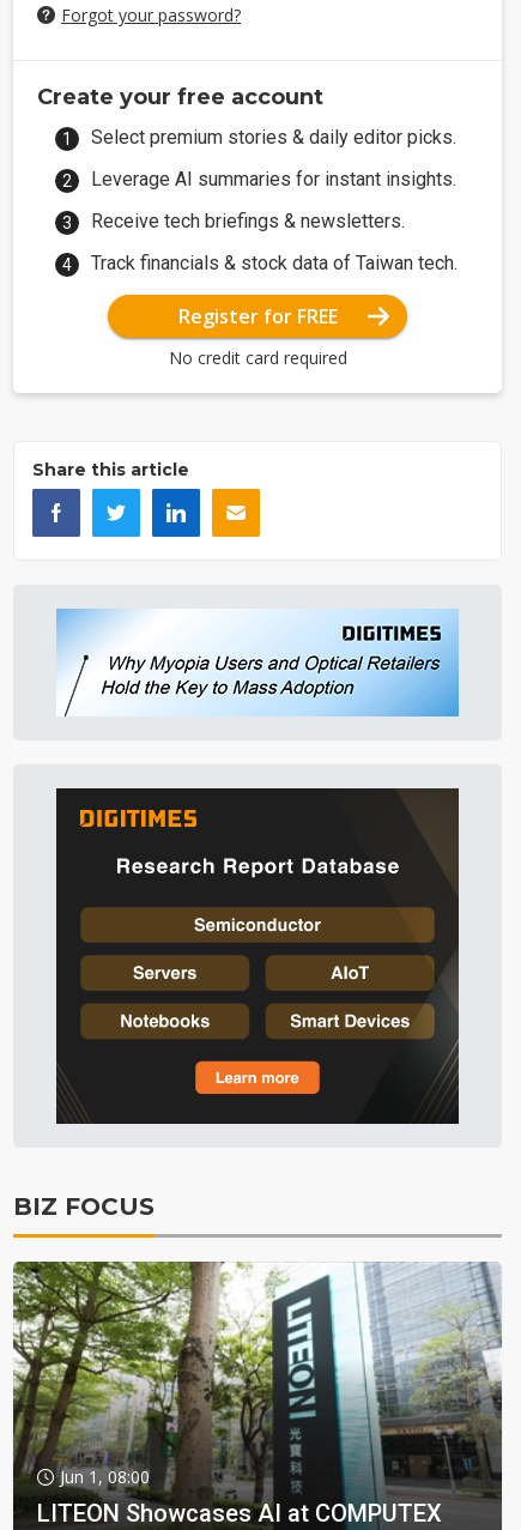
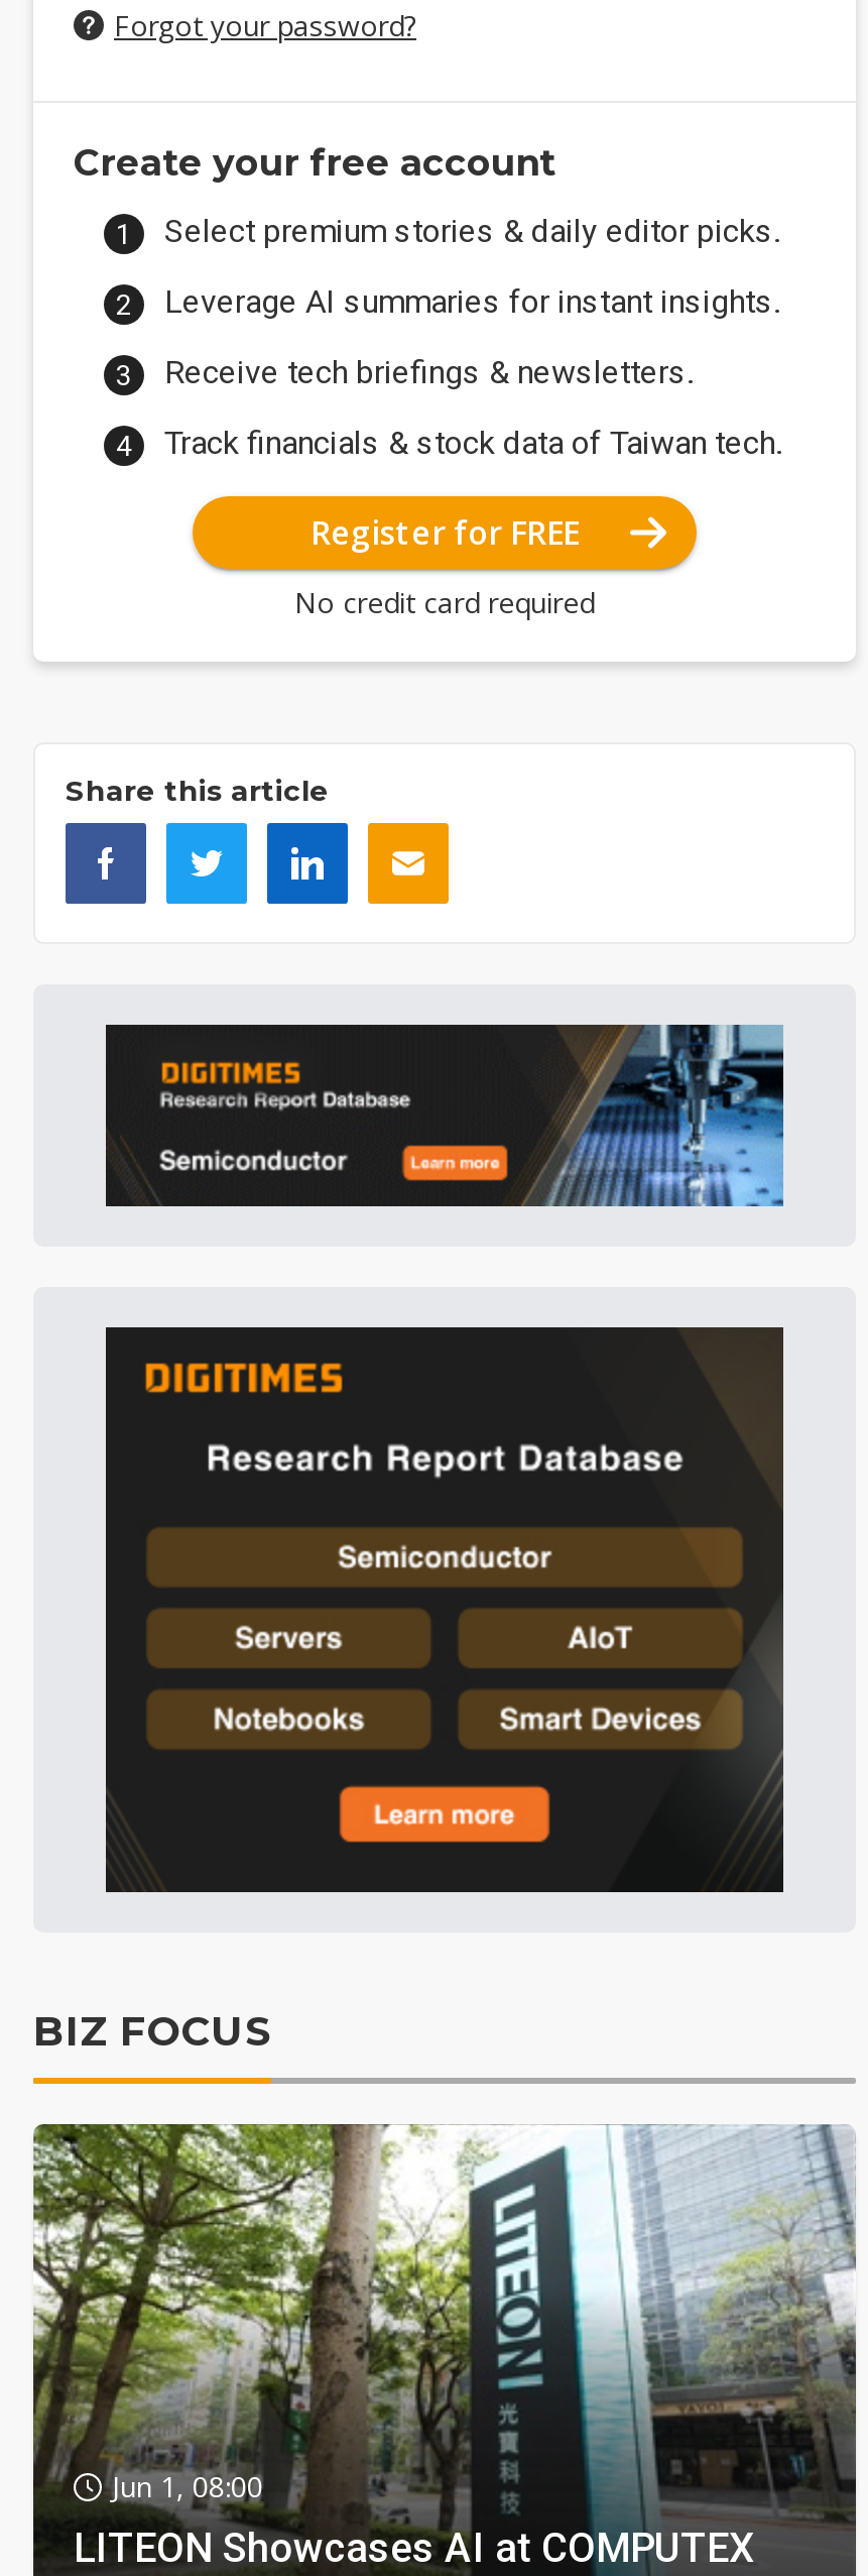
[56,609,459,716] [image] -> [104,1023,785,1208] [image]

